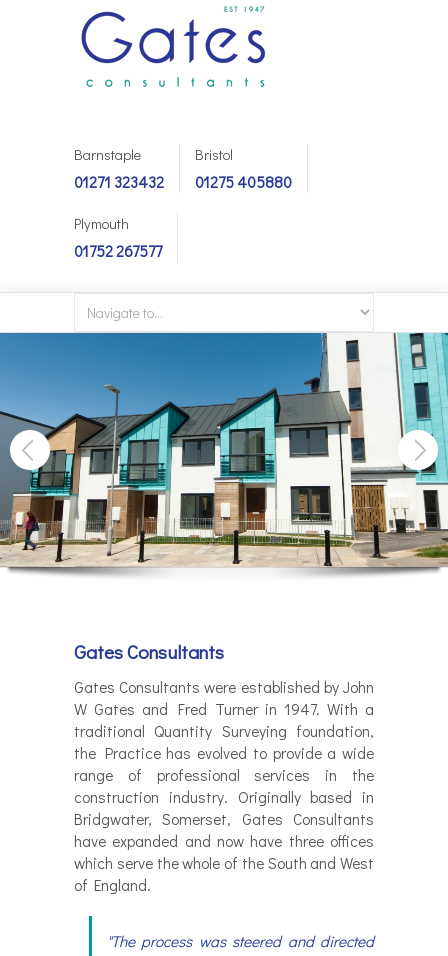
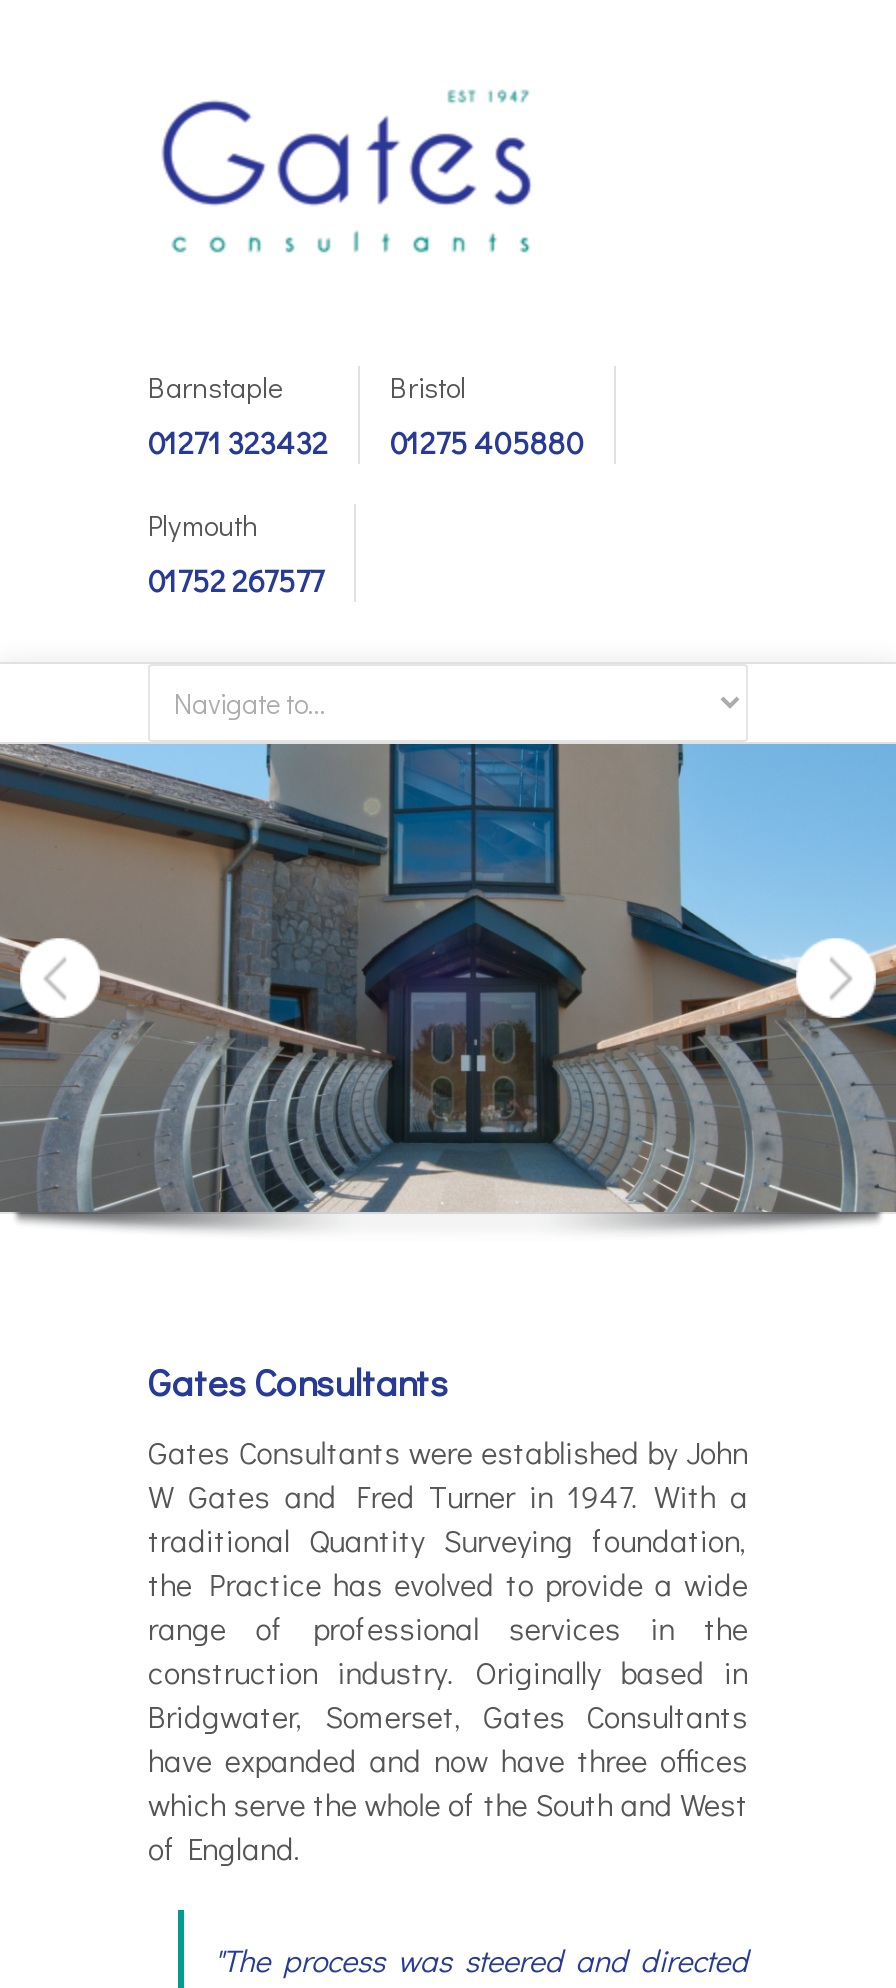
[3,332,445,568] [image] -> [6,742,890,1214] [image]

